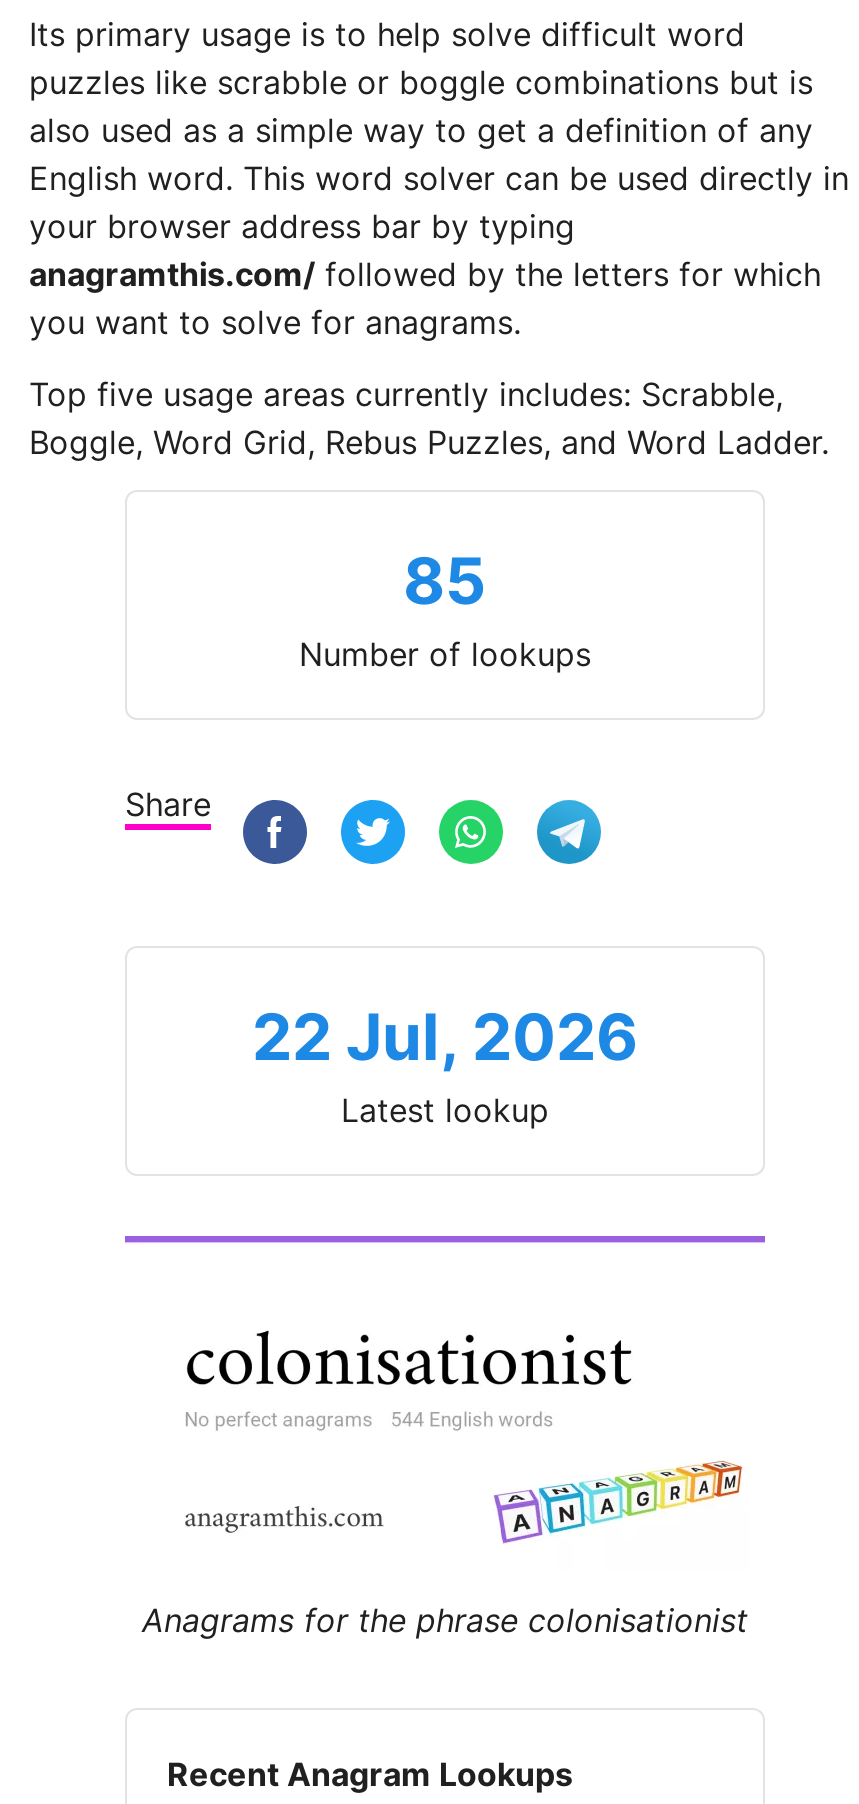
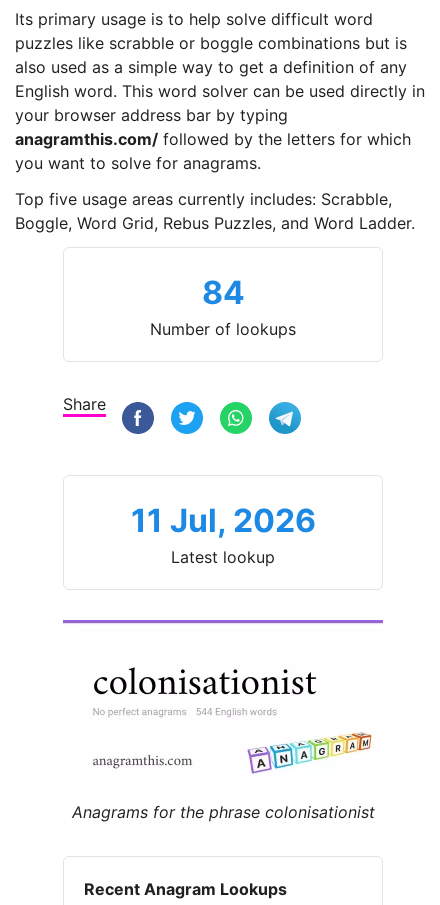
[403,542,487,620] 85 -> [201,273,244,312] 84
[252,998,638,1076] 22 Jul, 2026 -> [130,501,315,540] 11 Jul, 2026

